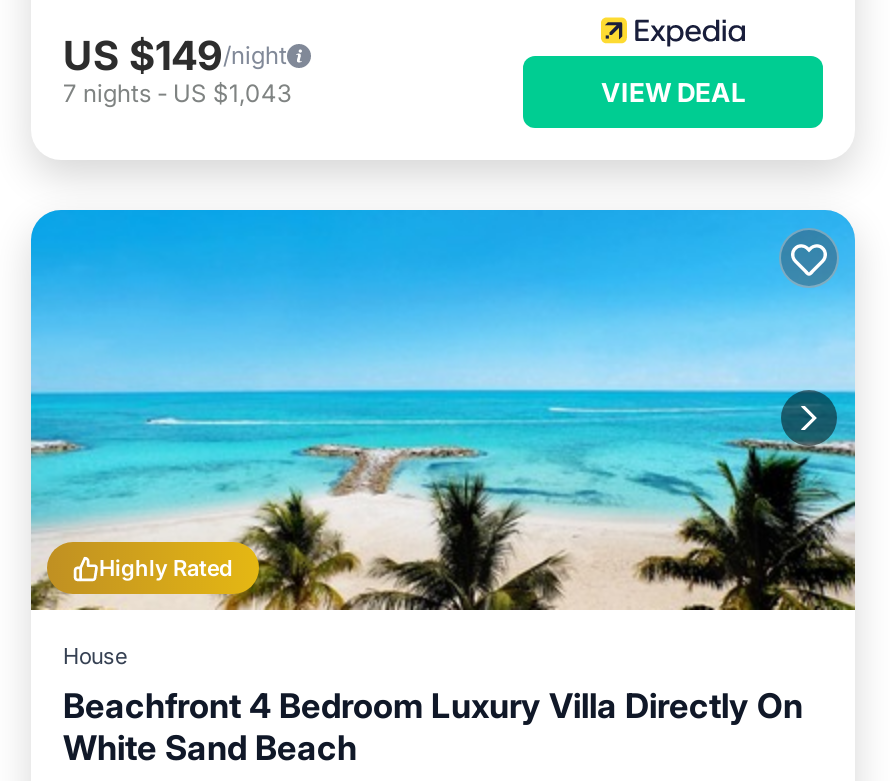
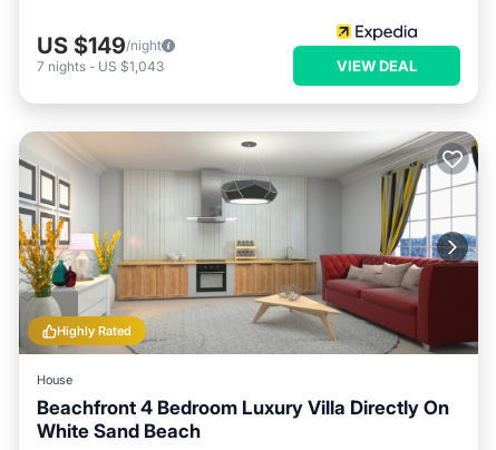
[29,208,857,612] [image] -> [18,130,479,354] [image]

